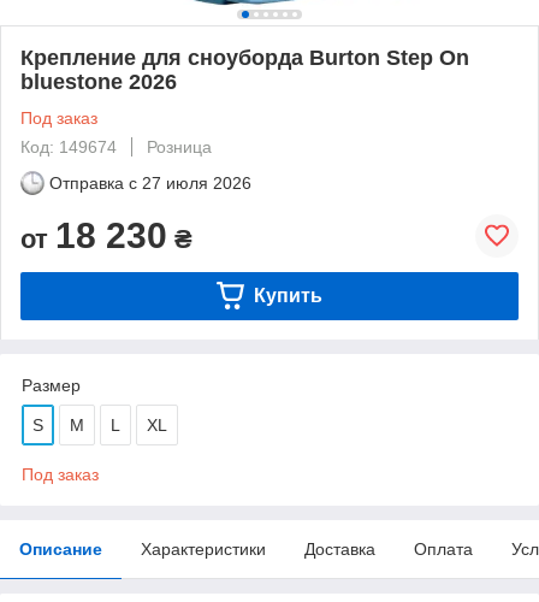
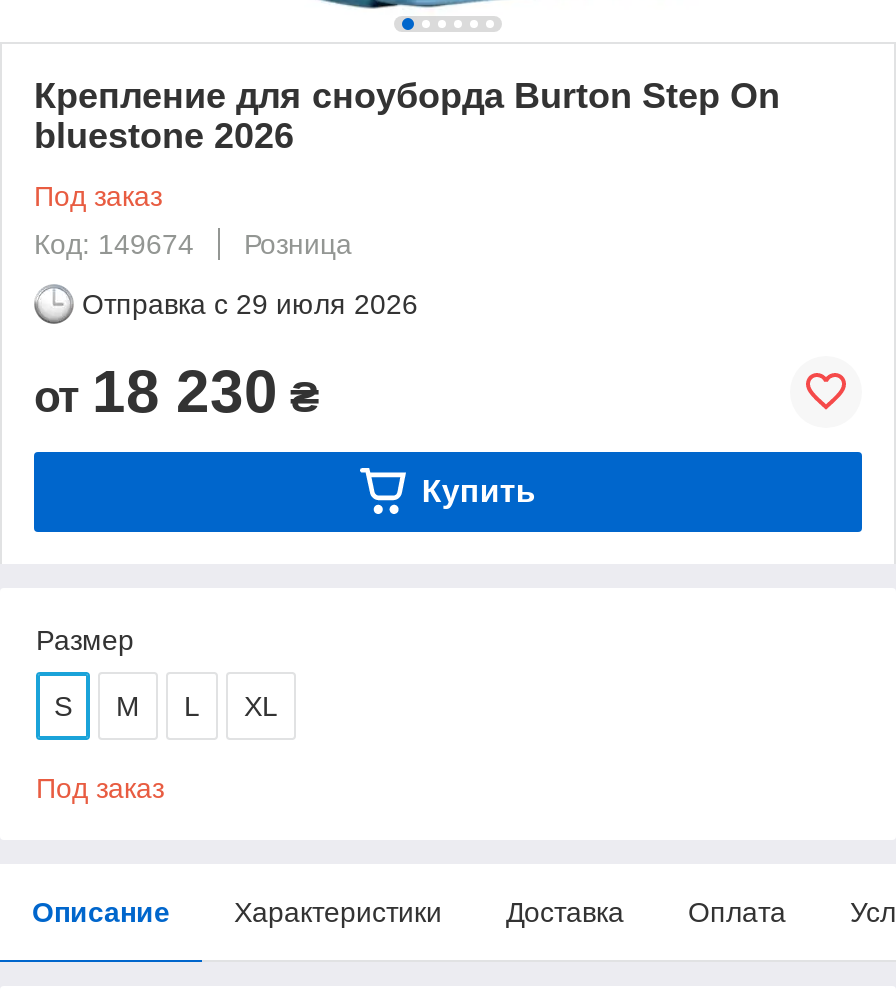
[49,173,251,192] Отправка с 27 июля 2026 -> [82,288,418,320] Отправка с 29 июля 2026

